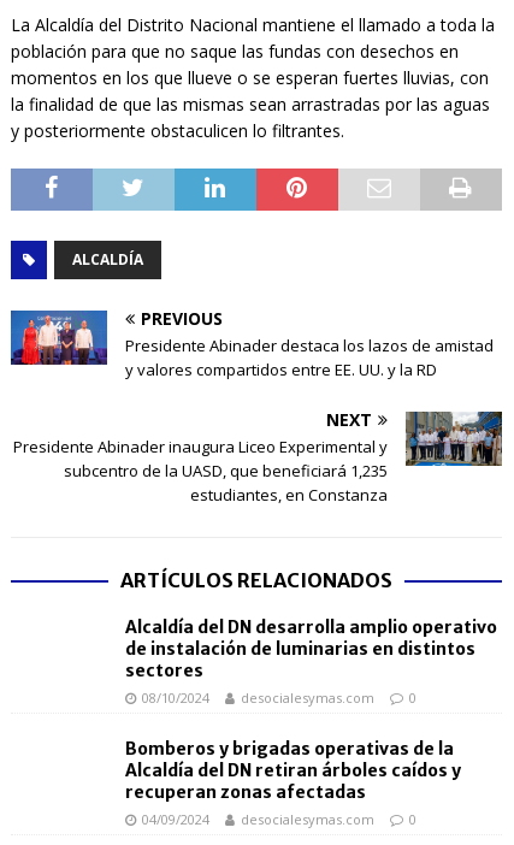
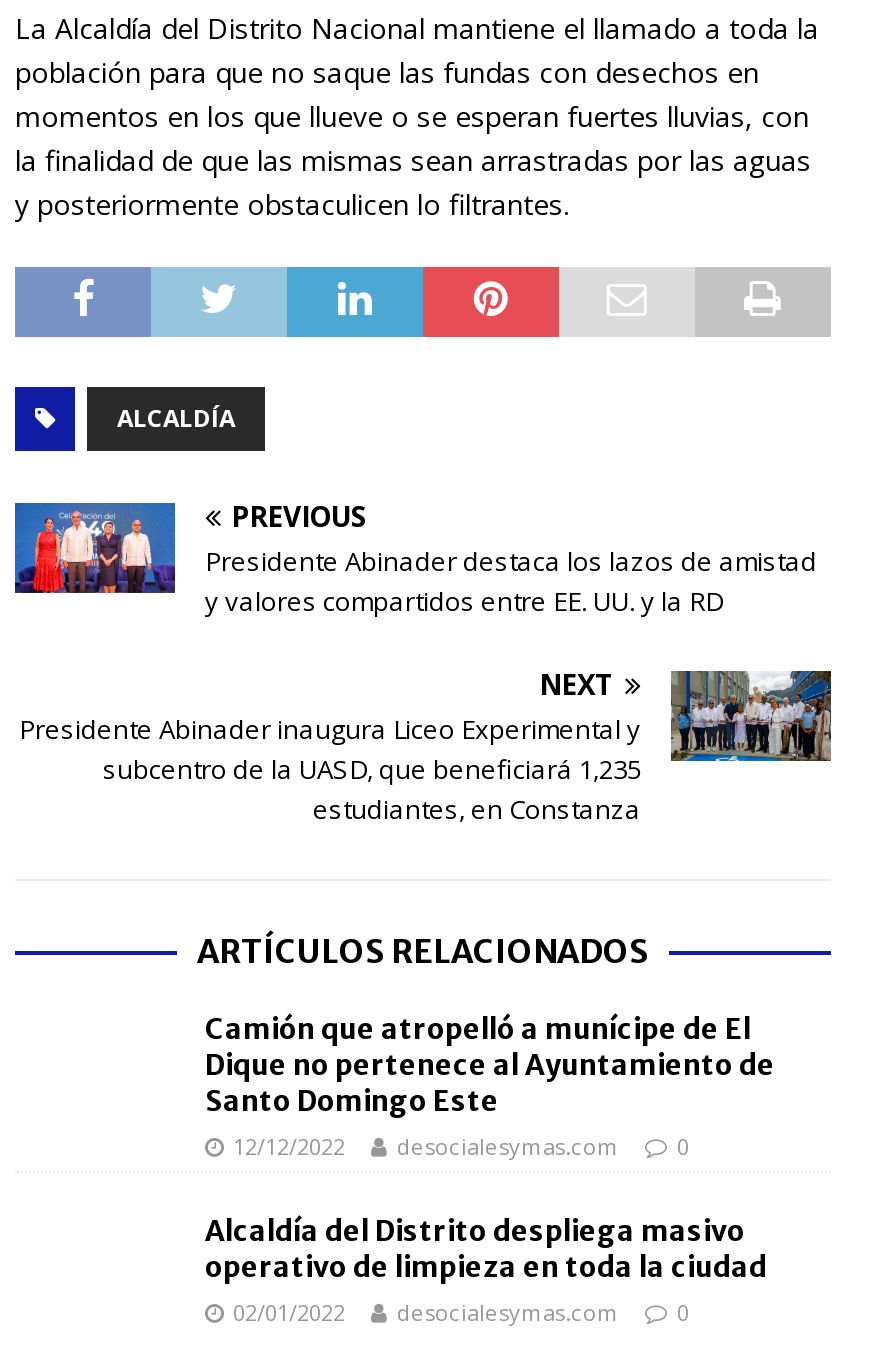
[125,616,497,706] Alcaldía del DN desarrolla amplio operativo | de instalación de luminarias en distintos | sectores | 08/10/2024 -> [205,1011,775,1161] Camión que atropelló a munícipe de El | Dique no pertenece al Ayuntamiento de | Santo Domingo Este | 12/12/2022
[125,738,461,828] Bomberos y brigadas operativas de la | Alcaldía del DN retiran árboles caídos y | recuperan zonas afectadas | 04/09/2024 -> [205,1213,767,1327] Alcaldía del Distrito despliega masivo | operativo de limpieza en toda la ciudad | 02/01/2022

